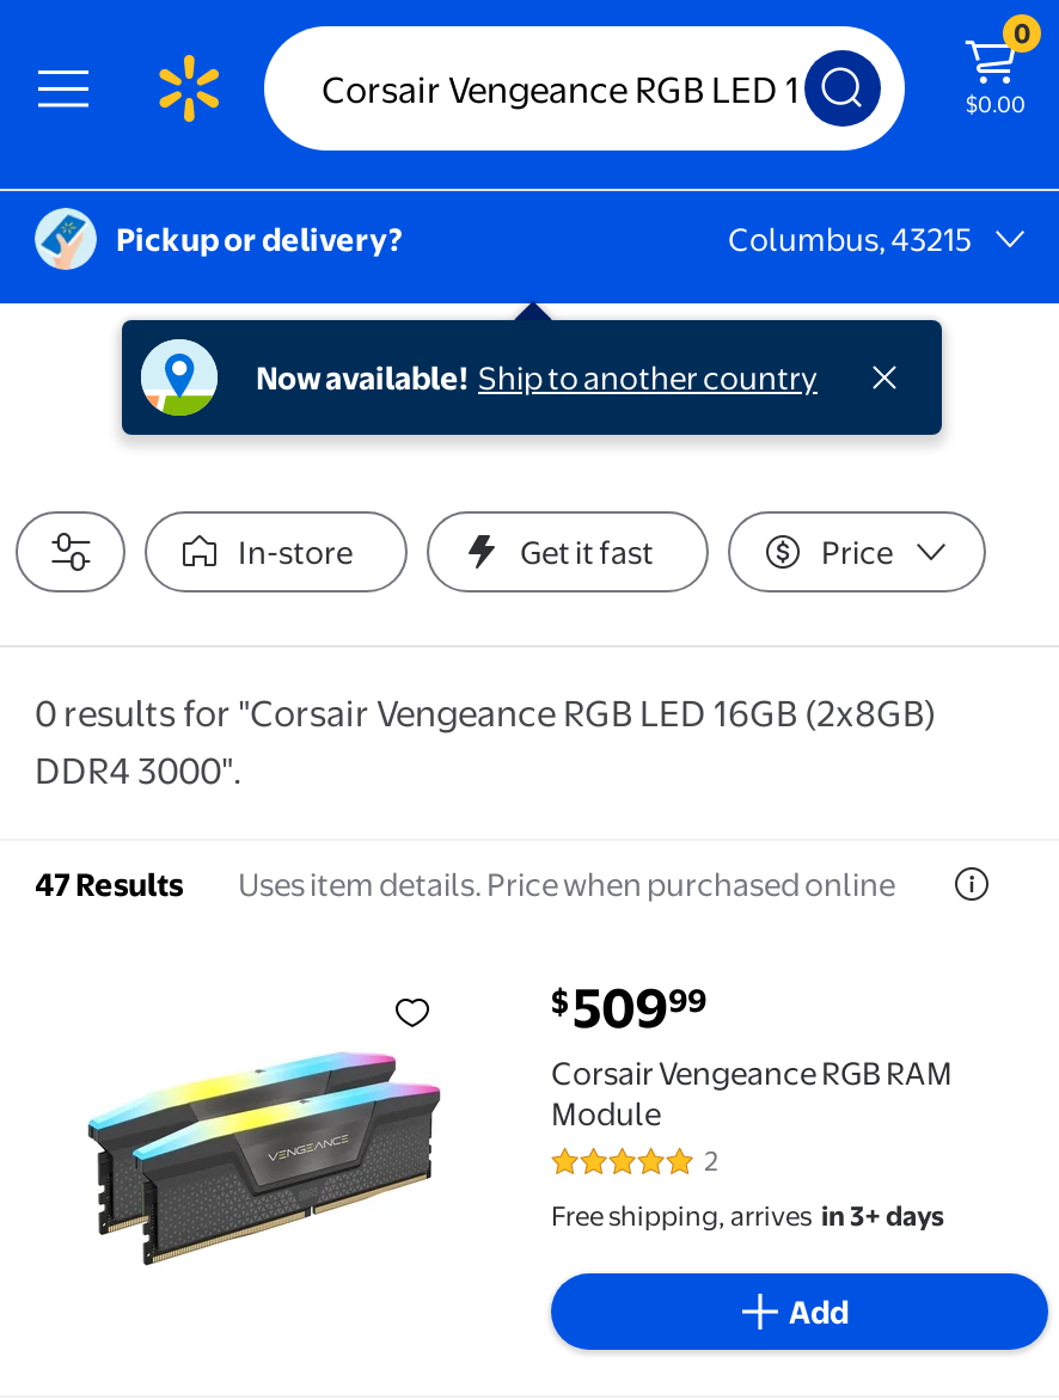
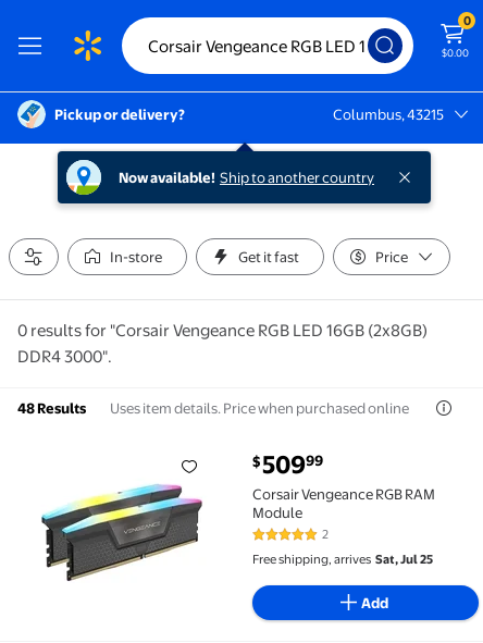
[35,864,895,903] 47 Results Uses item details. Price when purchased online -> [17,399,409,417] 48 Results Uses item details. Price when purchased online
[551,1199,945,1233] Free shipping, arrives in 3+ days -> [252,552,433,567] Free shipping, arrives Sat, Jul 25

